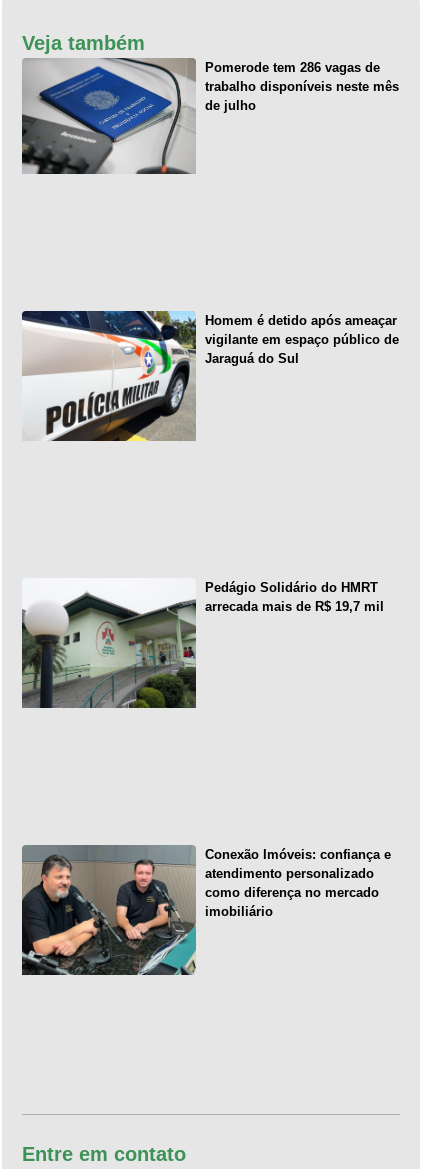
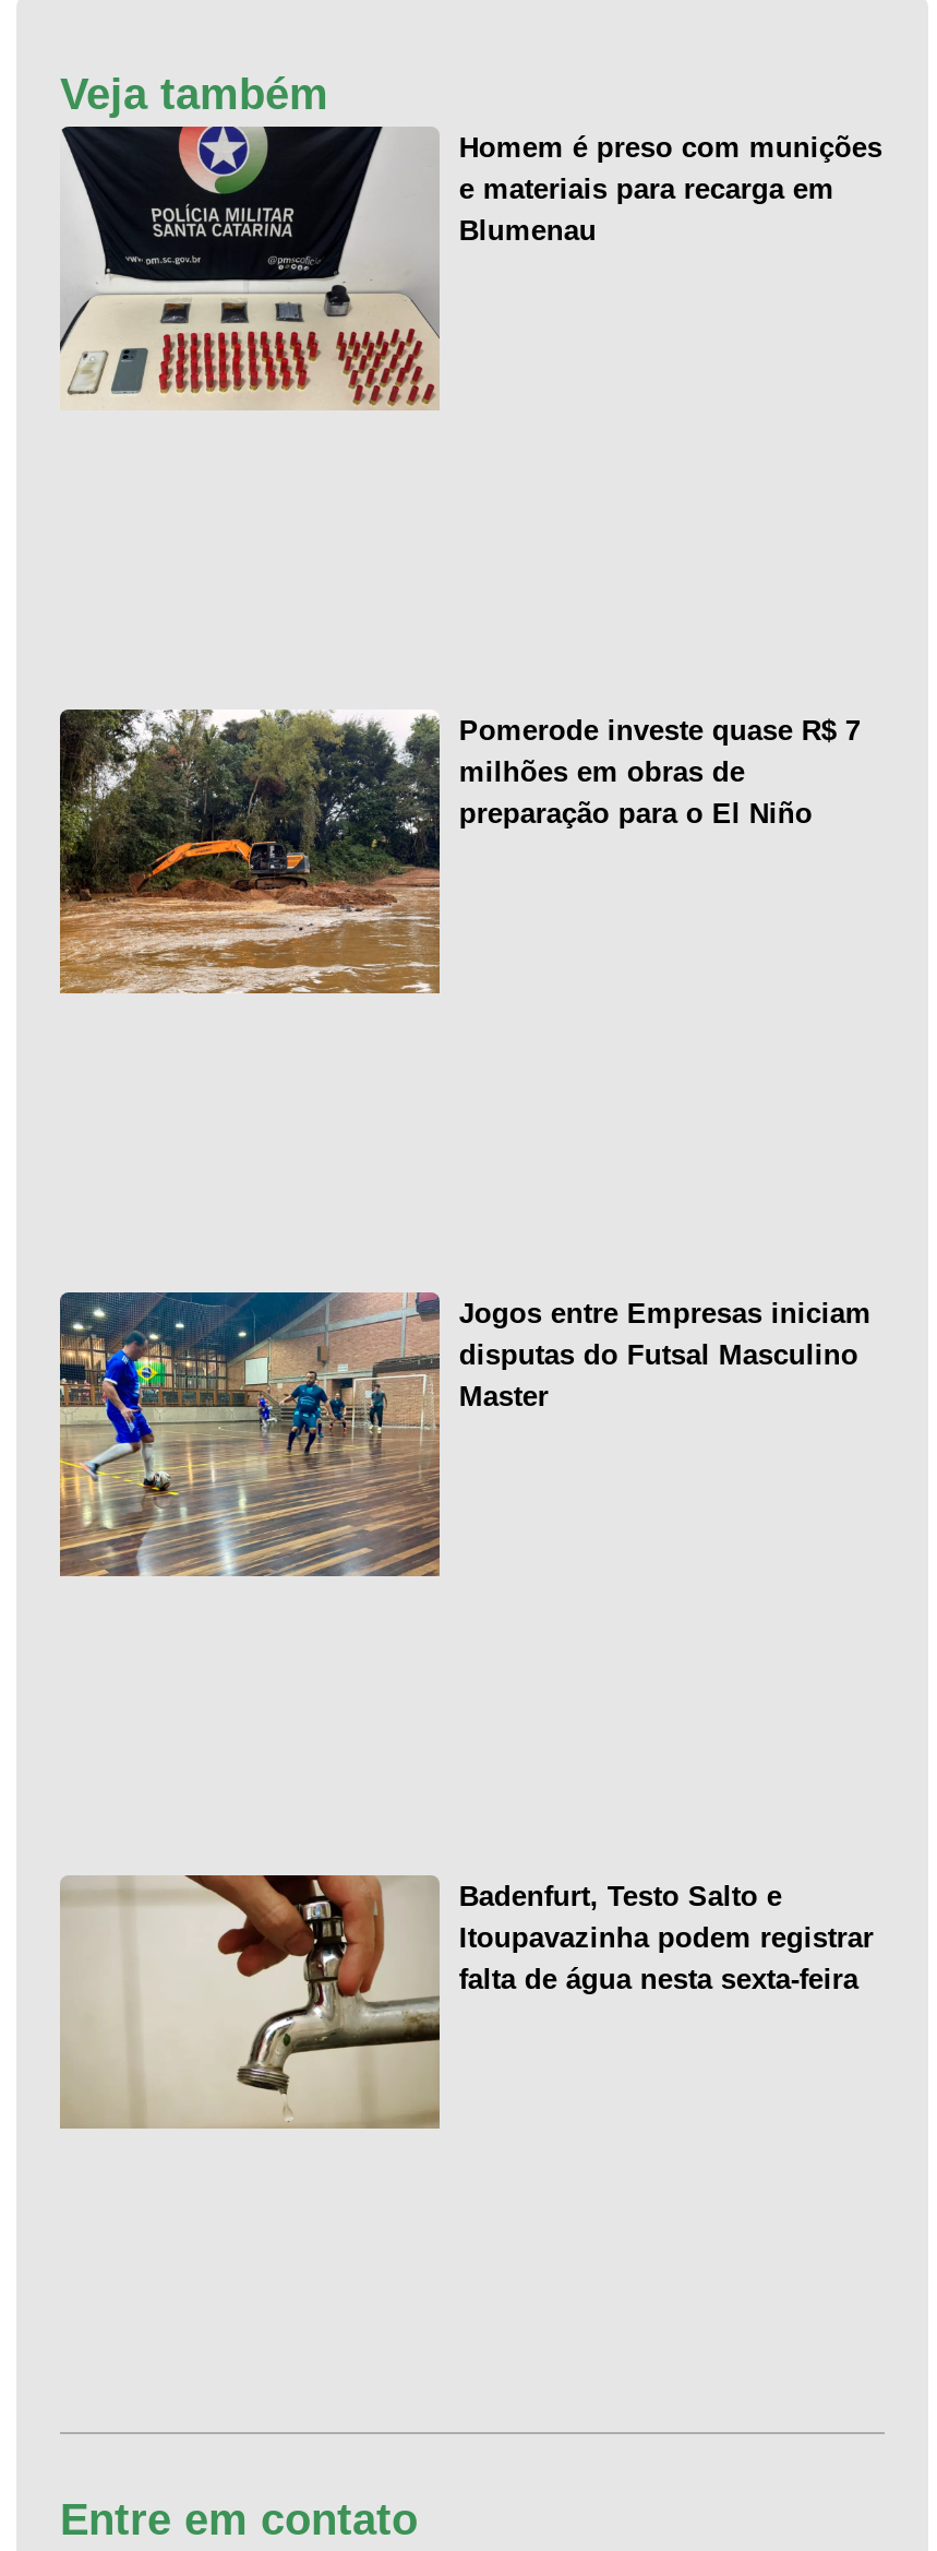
[21,58,399,187] [image] | Pomerode tem 286 vagas de | trabalho disponíveis neste mês | de julho -> [60,124,882,410] [image] | Homem é preso com munições | e materiais para recarga em | Blumenau
[21,310,399,455] [image] | Homem é detido após ameaçar | vigilante em espaço público de | Jaraguá do Sul -> [58,679,860,996] [image] | Pomerode investe quase R$ 7 | milhões em obras de | preparação para o El Niño
[21,580,384,722] [image] | Pedágio Solidário do HMRT | arrecada mais de R$ 19,7 mil -> [58,1288,871,1578] [image] | Jogos entre Empresas iniciam | disputas do Futsal Masculino | Master
[21,844,391,976] [image] | Conexão Imóveis: confiança e | atendimento personalizado | como diferença no mercado | imobiliário -> [60,1845,874,2129] [image] | Badenfurt, Testo Salto e | Itoupavazinha podem registrar | falta de água nesta sexta-feira

